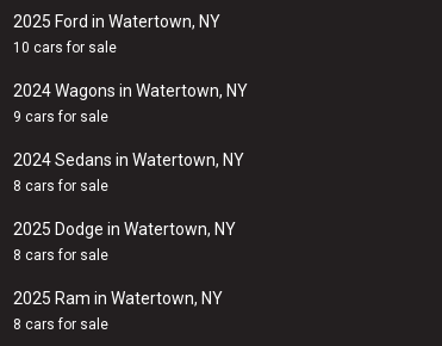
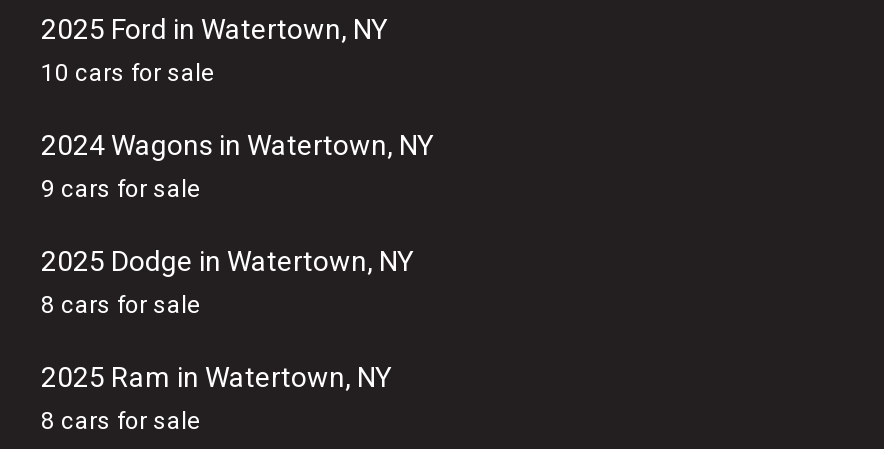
[13,150,244,194] 2024 Sedans in Watertown, NY | 8 cars for sale -> none

